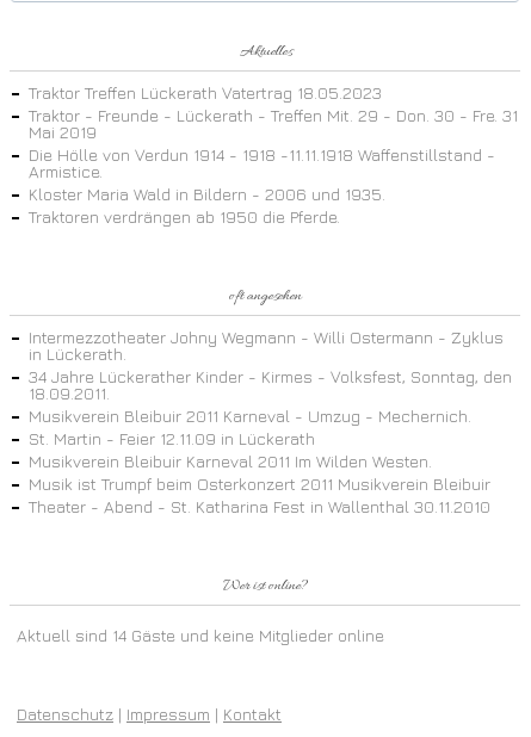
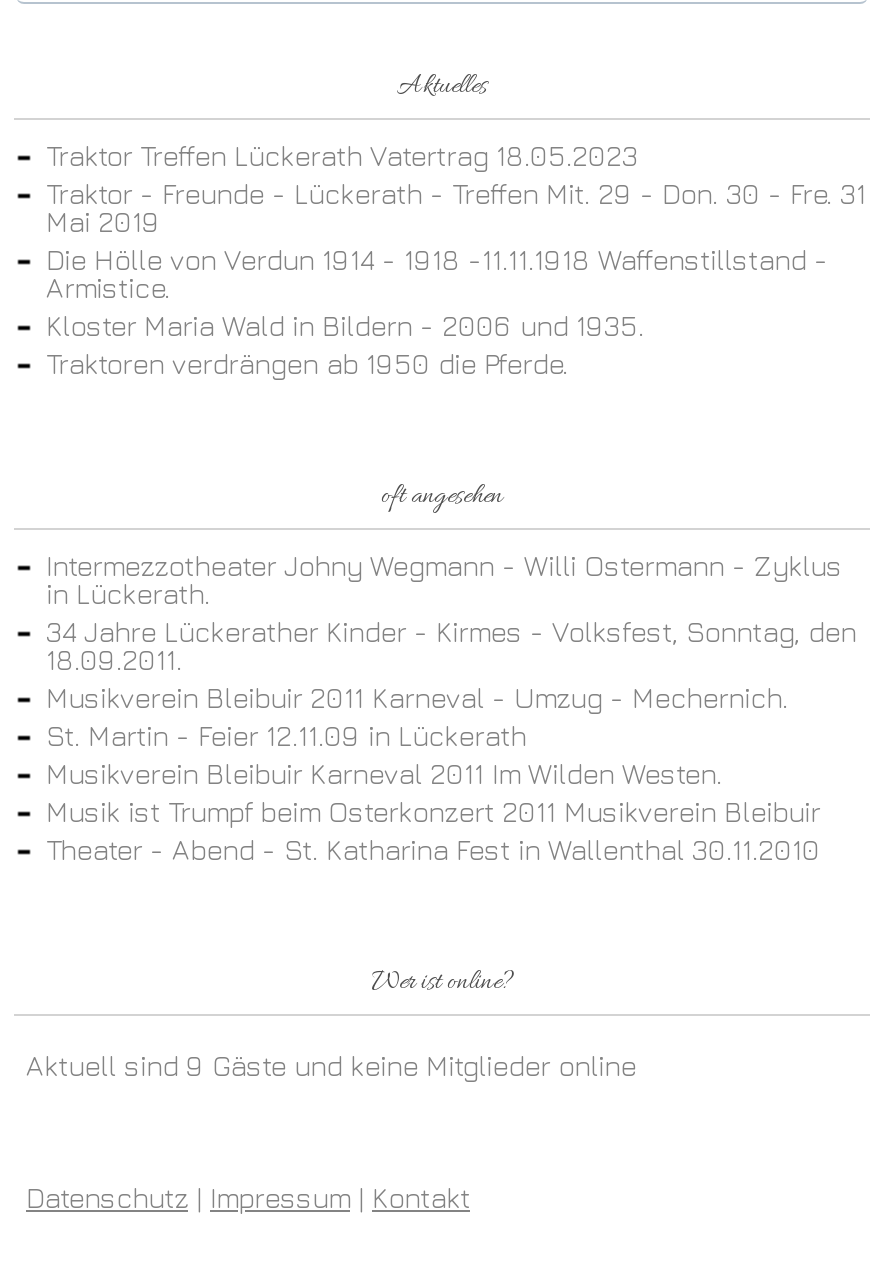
[17,625,384,645] Aktuell sind 14 Gäste und keine Mitglieder online -> [26,1048,636,1082] Aktuell sind 9 Gäste und keine Mitglieder online

